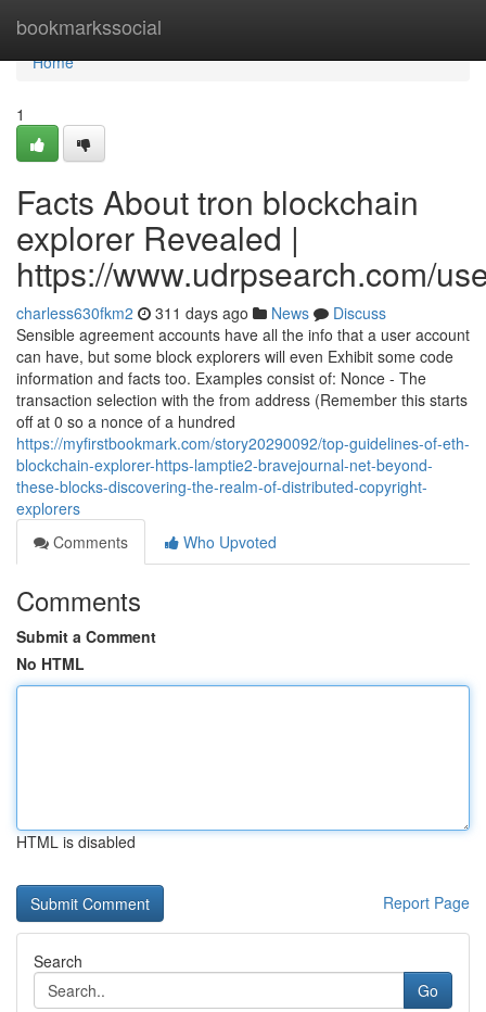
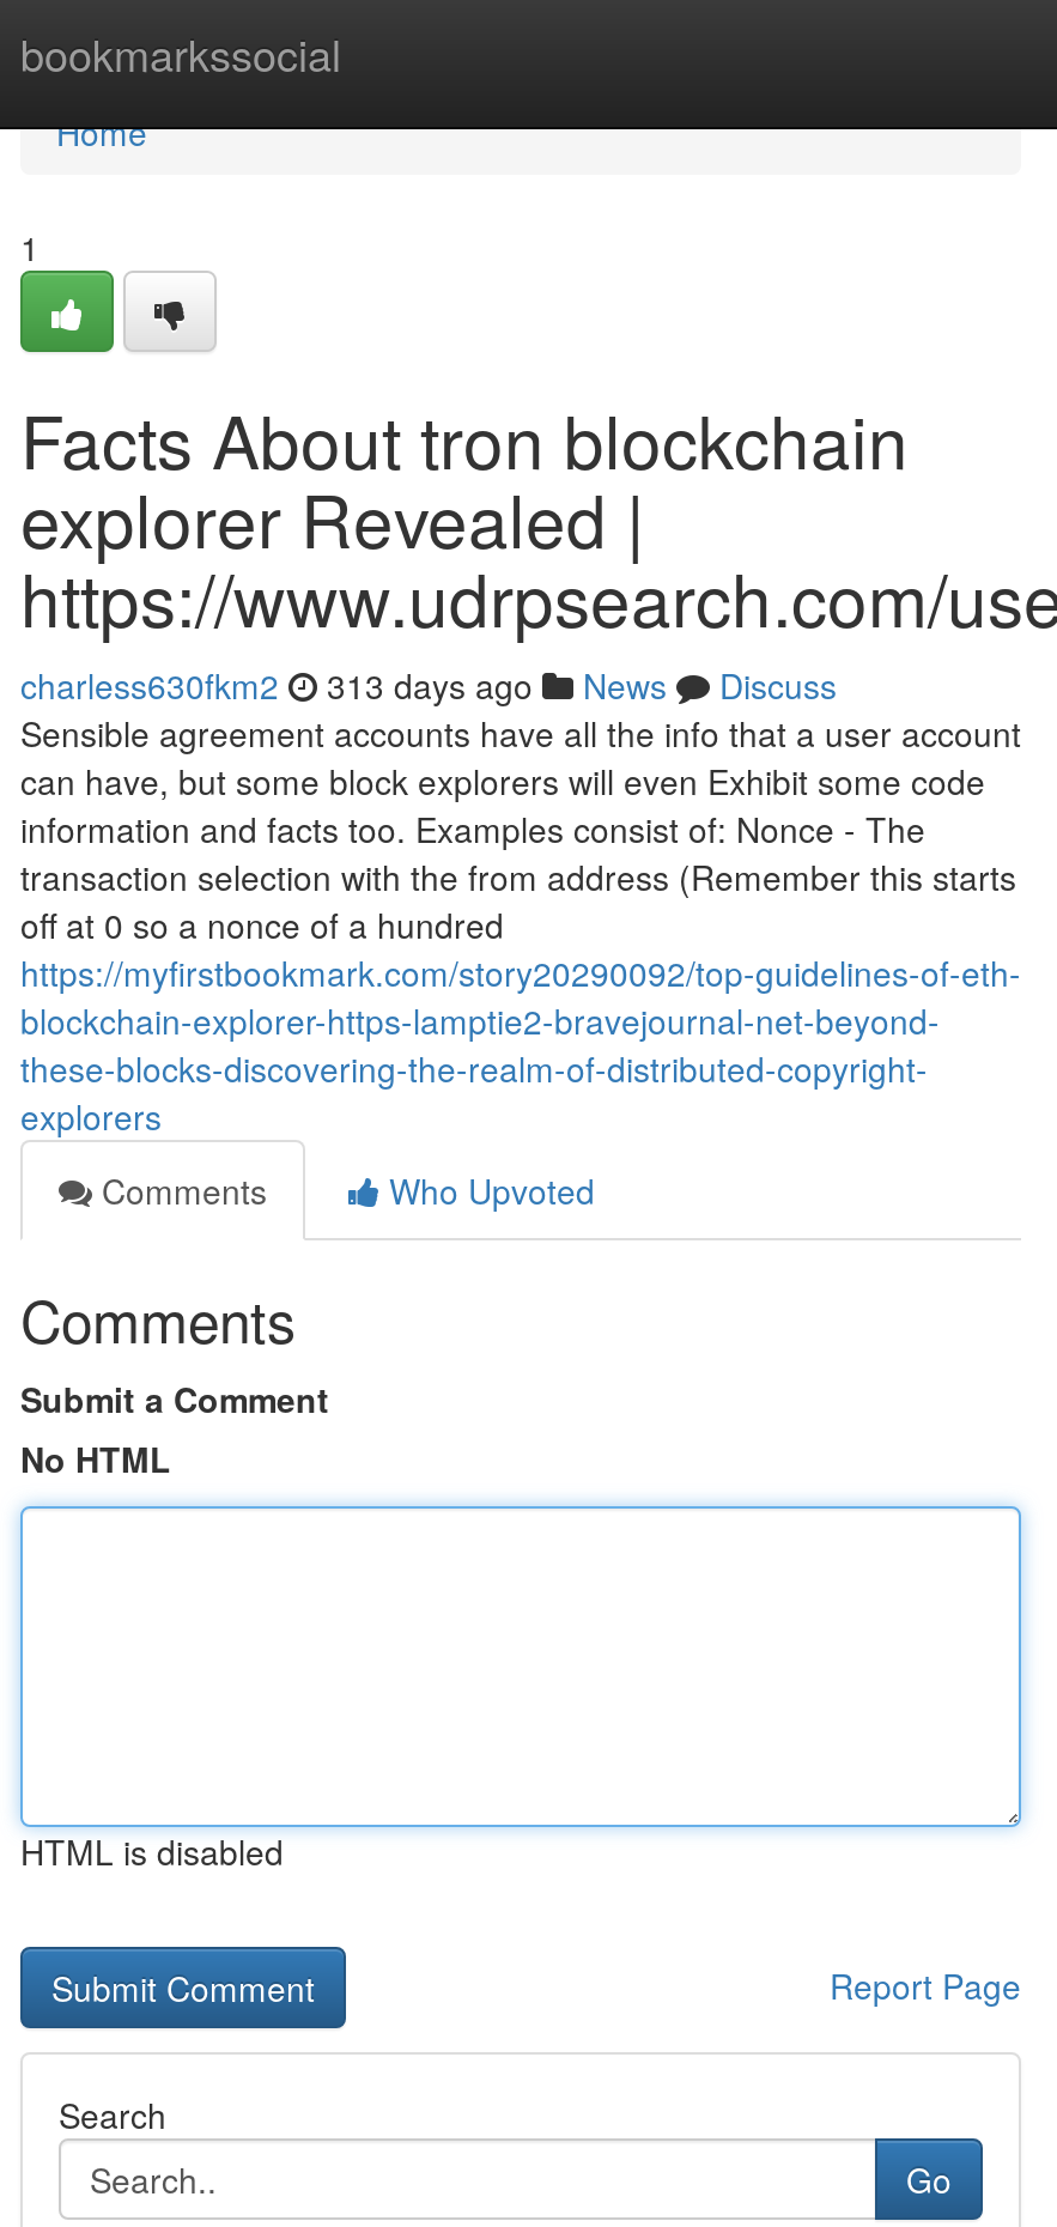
[16,302,386,324] charless630fkm2 311 days ago News Discuss -> [20,661,837,709] charless630fkm2 313 days ago News Discuss

